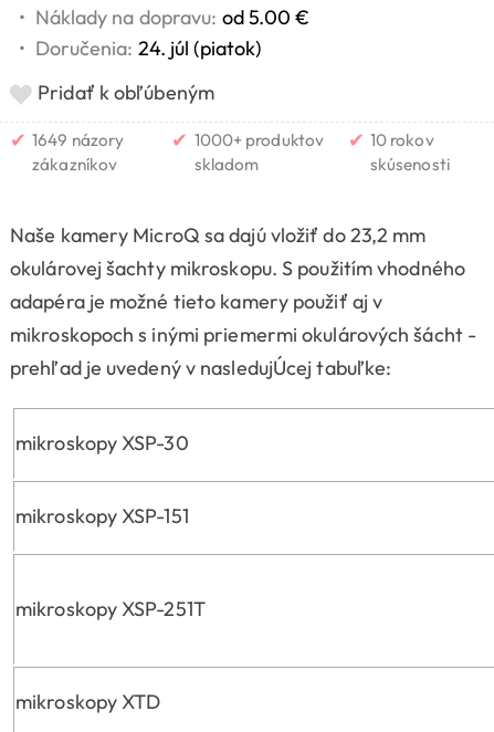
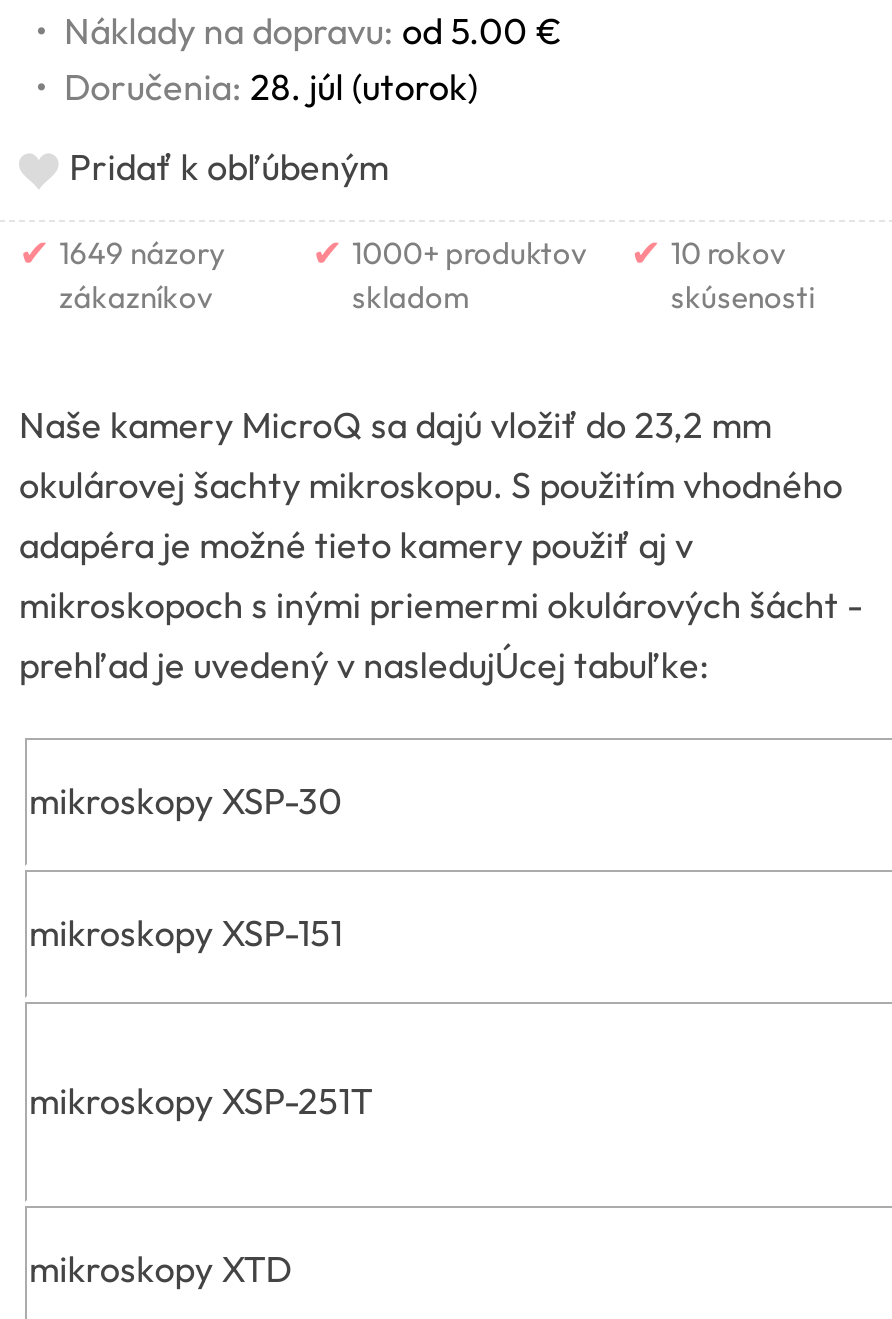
[10,35,261,60] • Doručenia: 24. júl (piatok) -> [19,63,477,109] • Doručenia: 28. júl (utorok)

